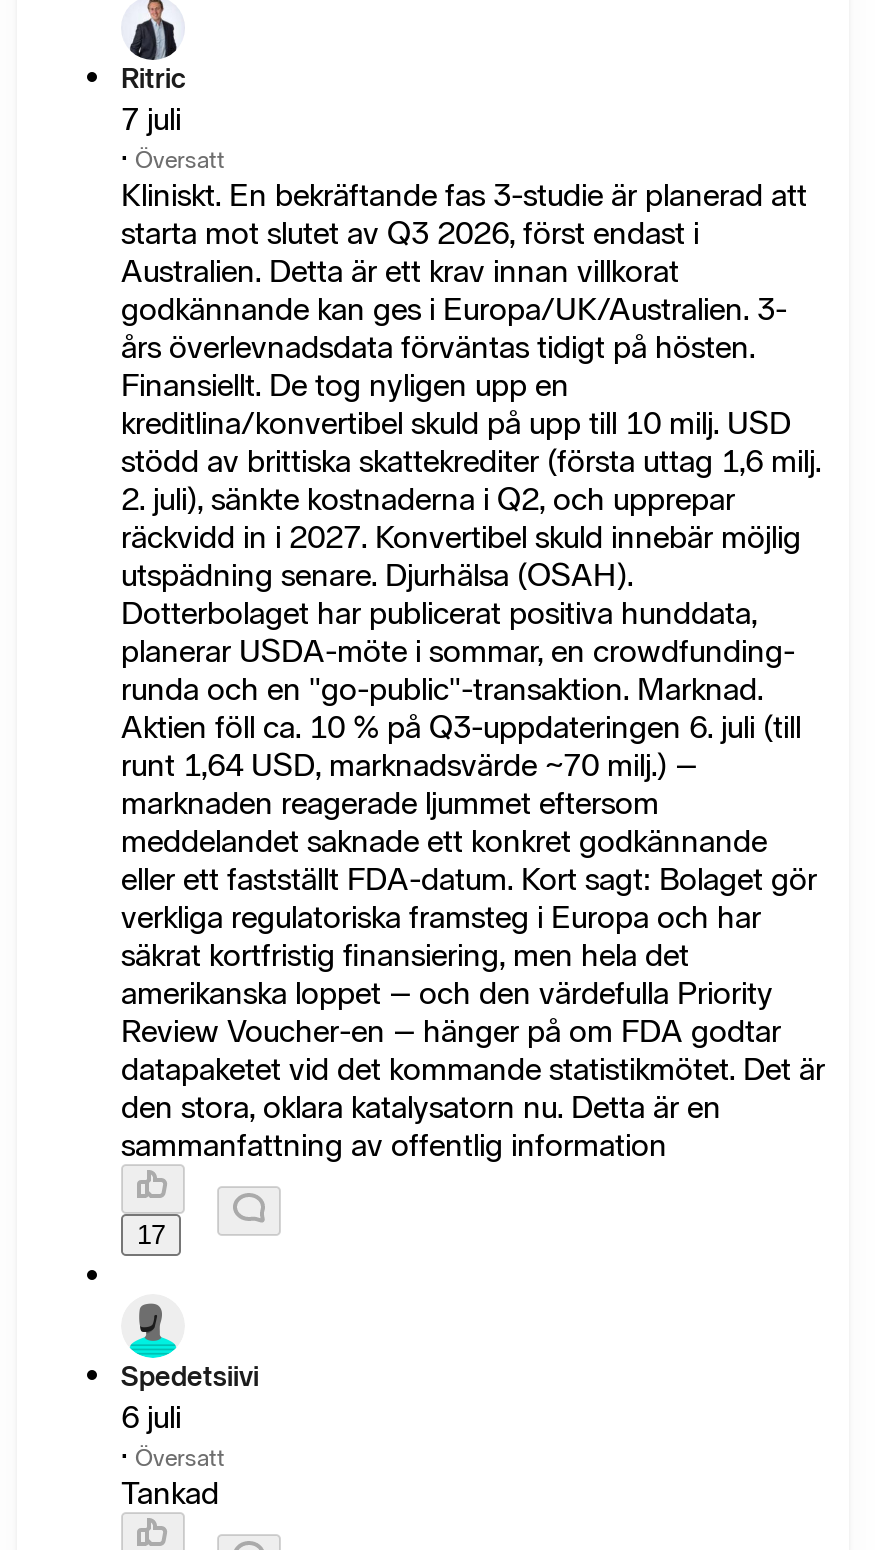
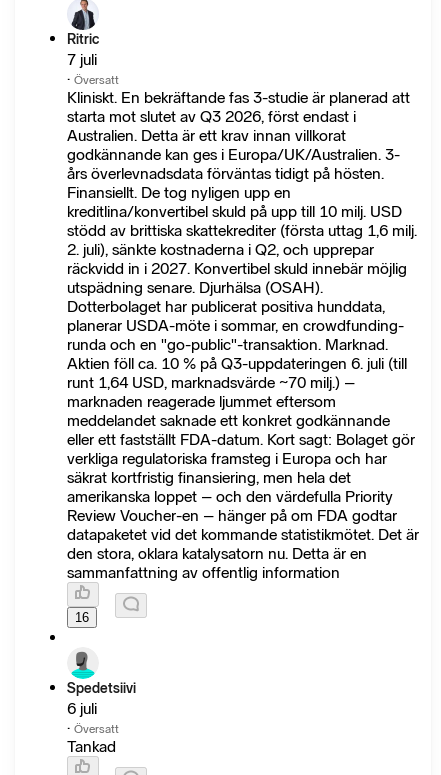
[137,1220,165,1250] 17 -> [75,610,89,625] 16

